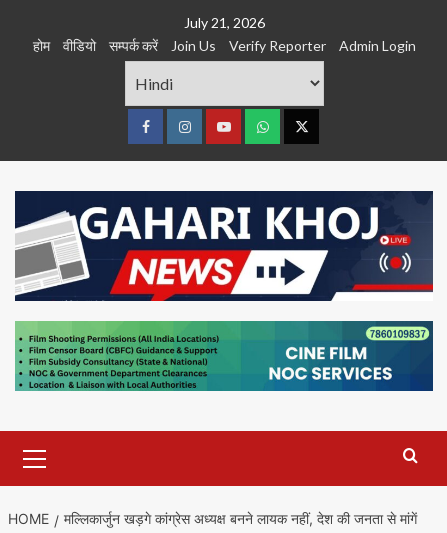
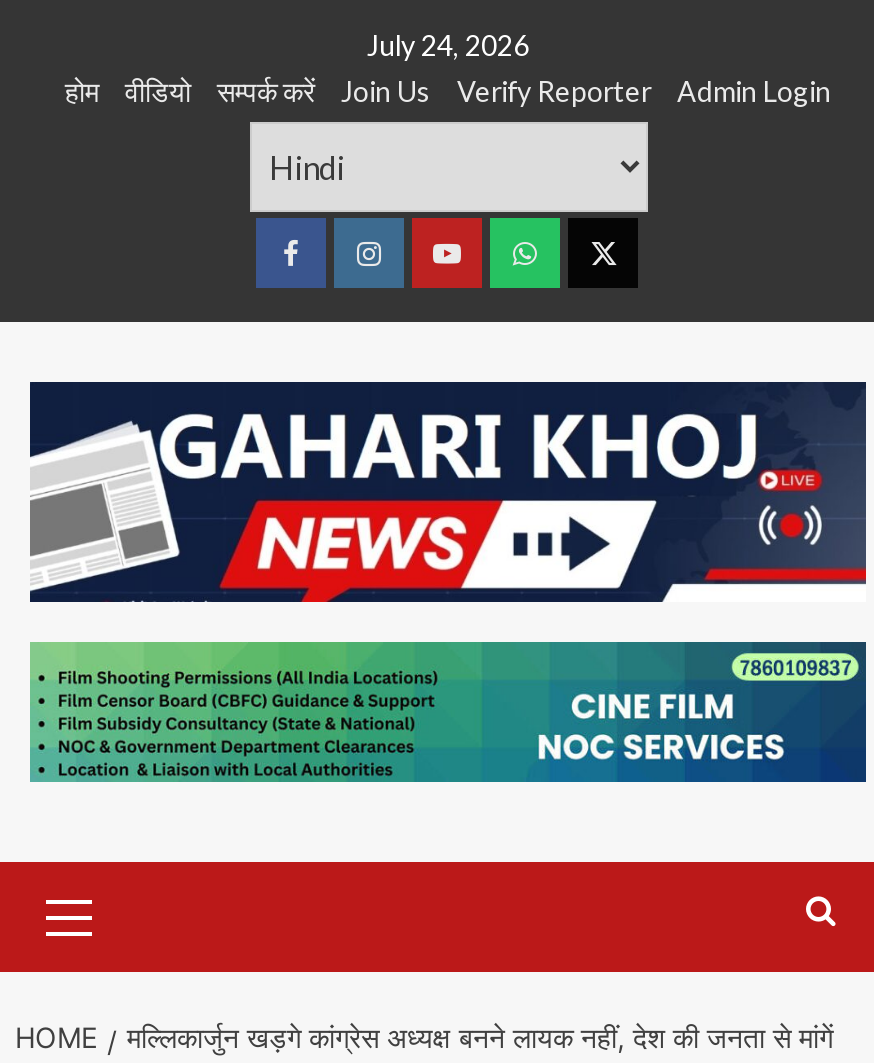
[183,14,264,31] July 21, 2026 -> [367,28,529,62] July 24, 2026

